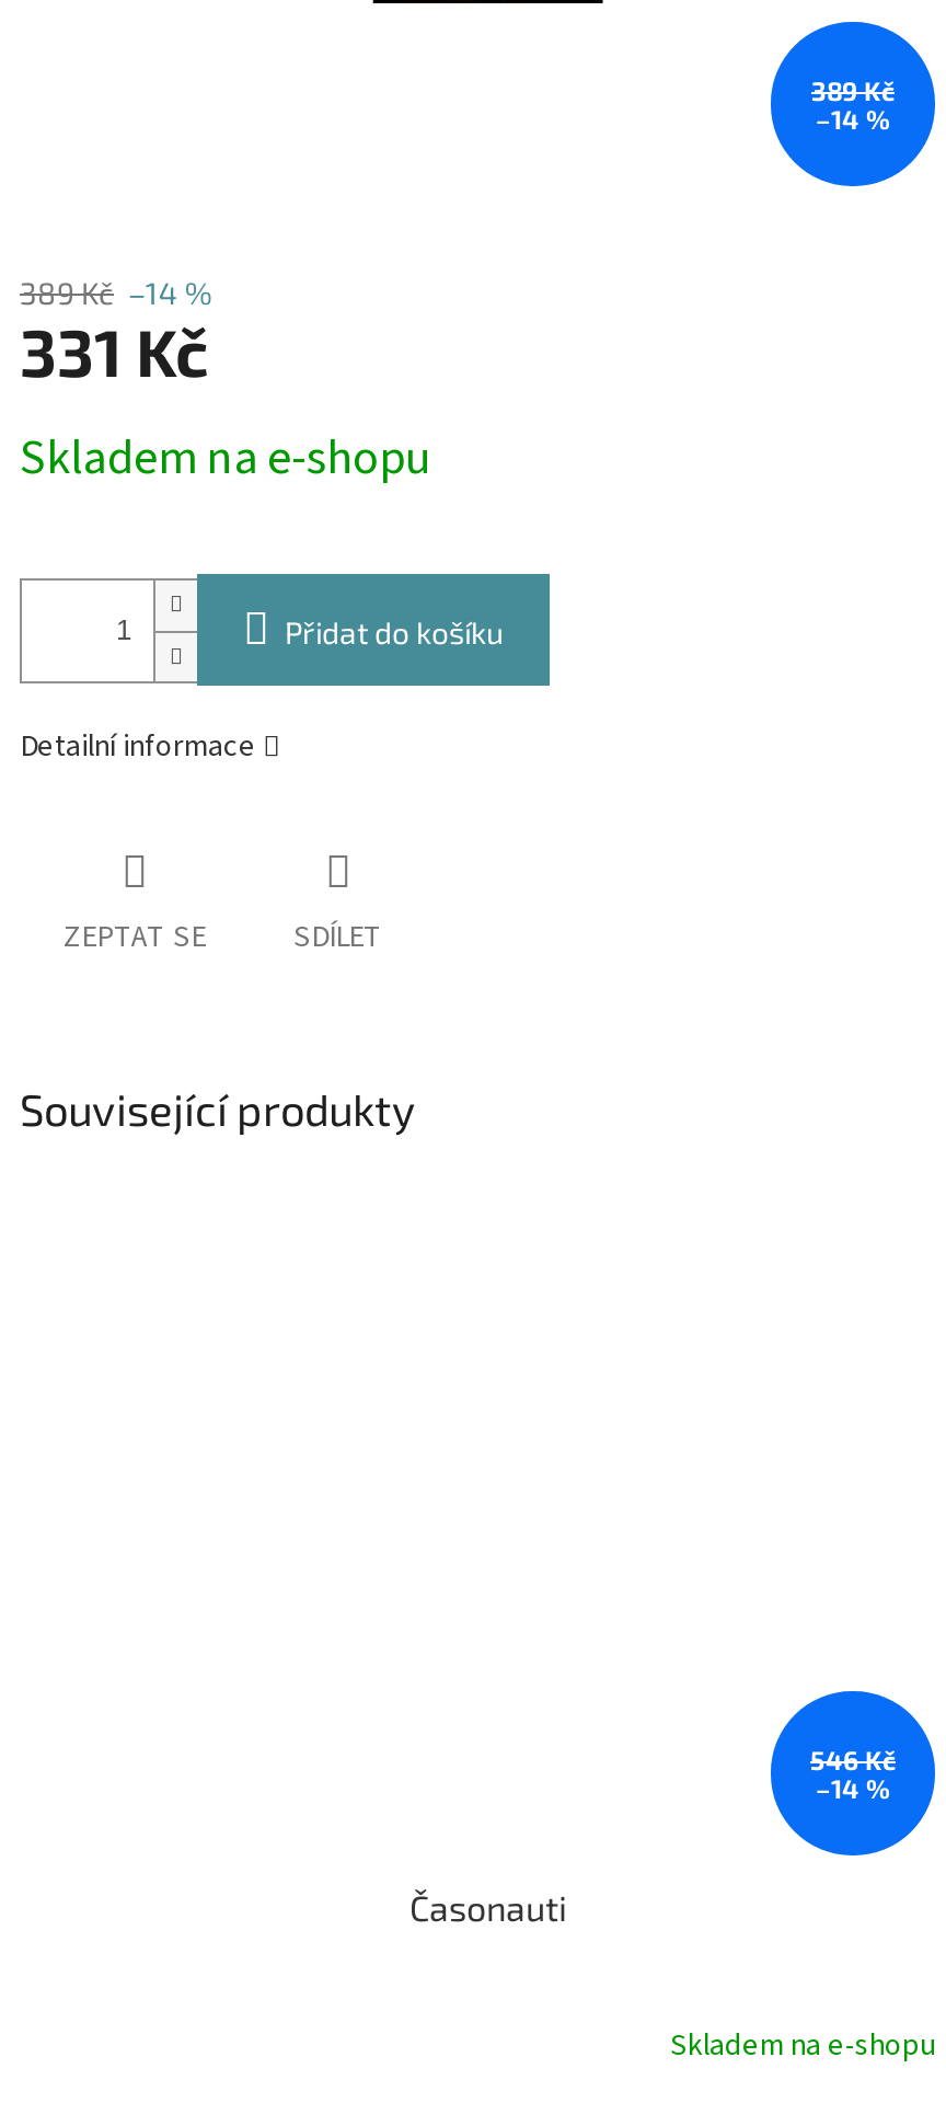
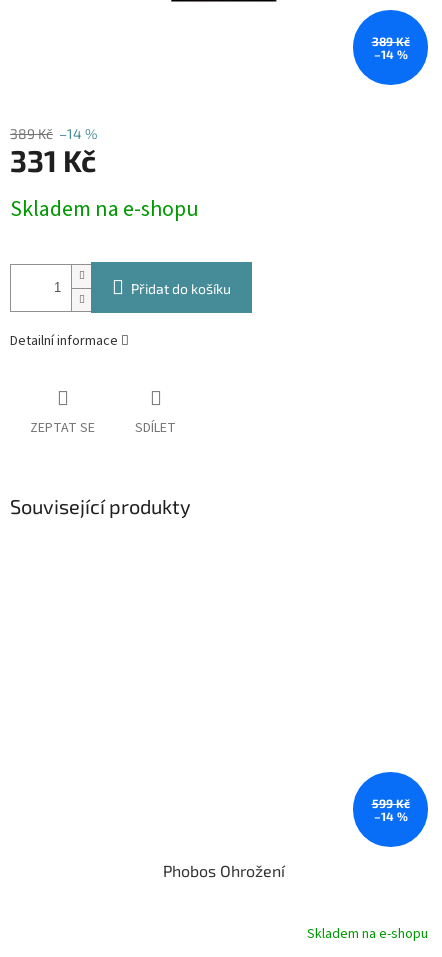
[810,1744,896,1774] 546 Kč -> [371,796,409,810] 599 Kč
[409,1887,567,1929] Časonauti -> [163,861,285,880] Phobos Ohrožení

